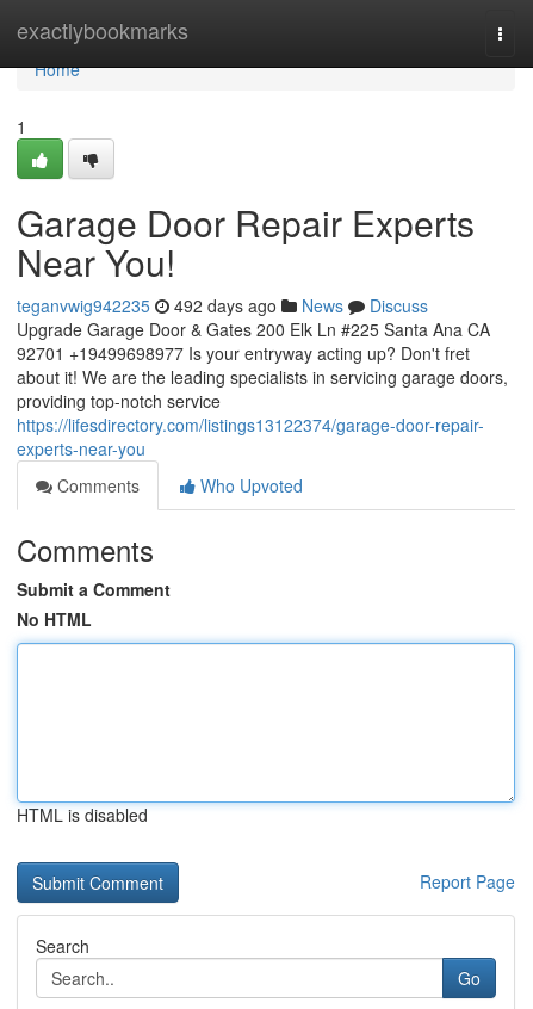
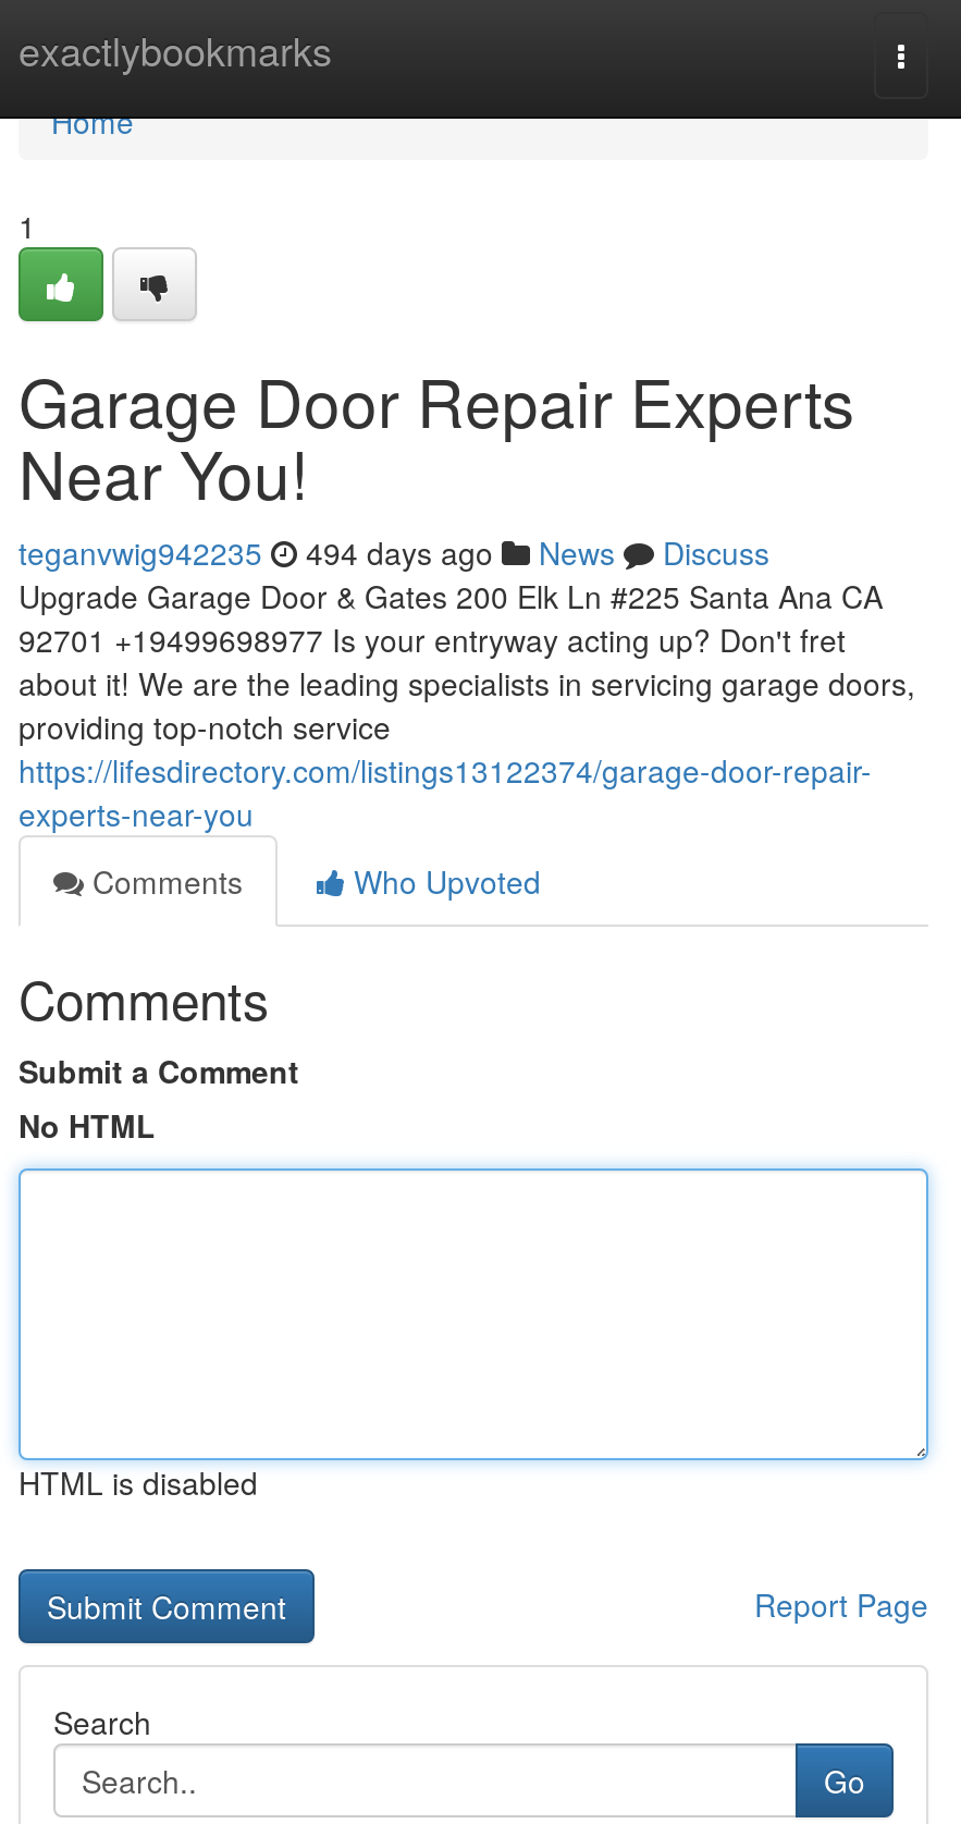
[17,293,428,317] teganvwig942235 492 days ago News Discuss -> [19,530,769,574] teganvwig942235 494 days ago News Discuss

